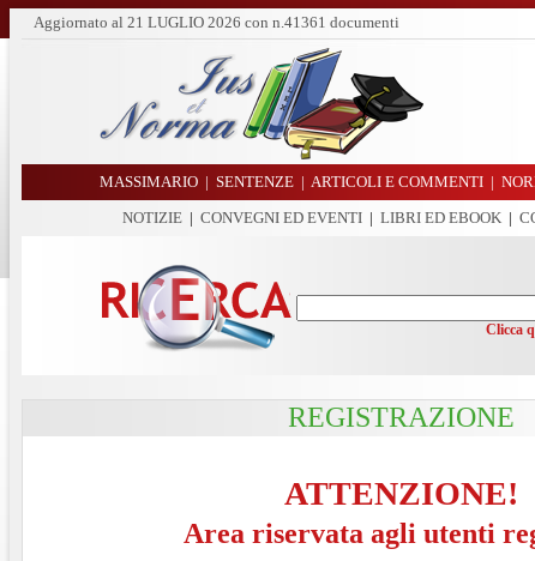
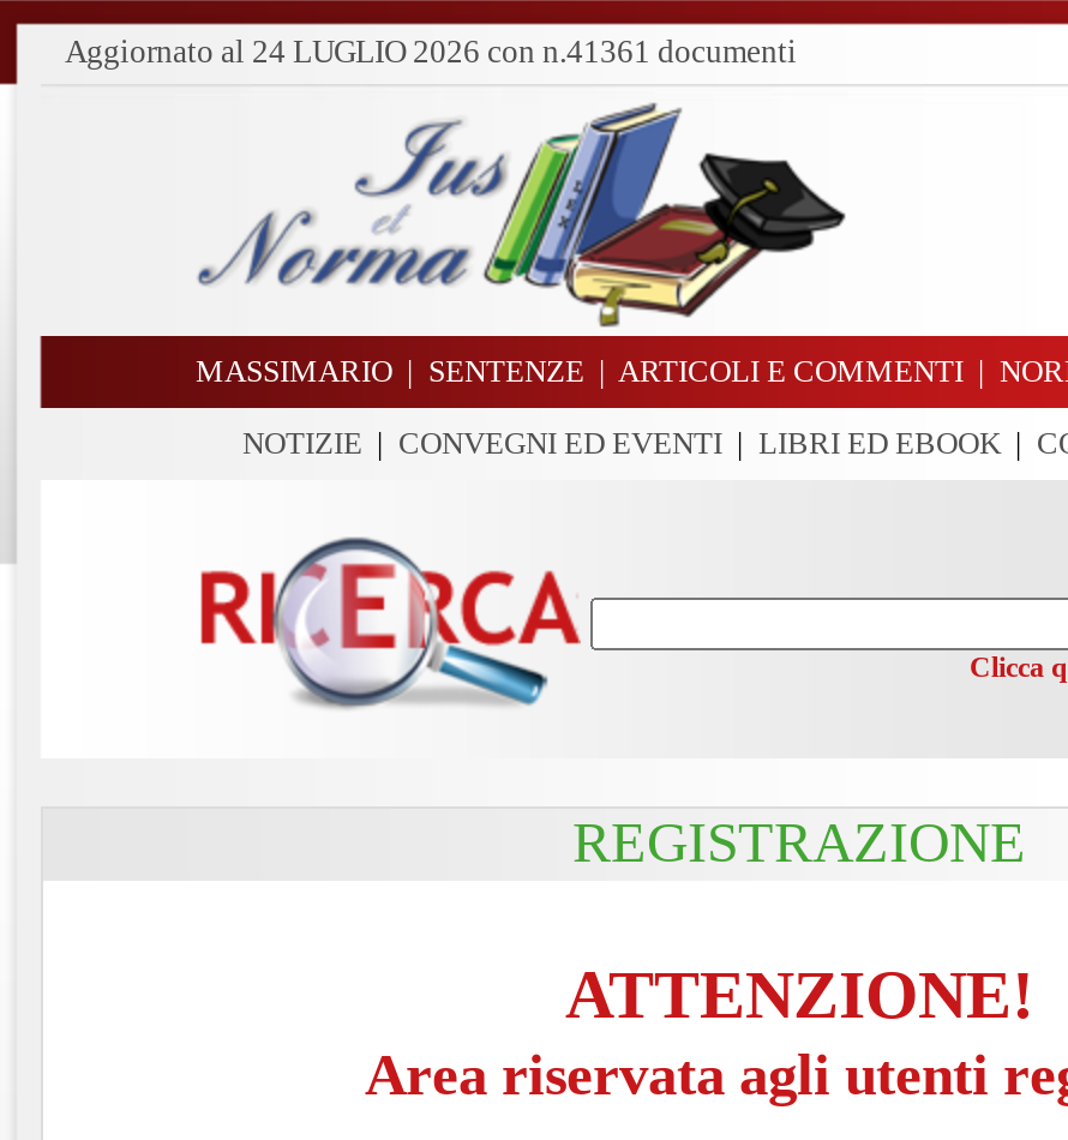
[34,13,399,31] Aggiornato al 21 LUGLIO 2026 con n.41361 documenti -> [65,34,797,70] Aggiornato al 24 LUGLIO 2026 con n.41361 documenti

